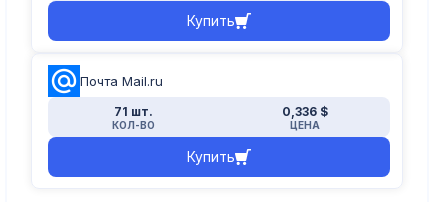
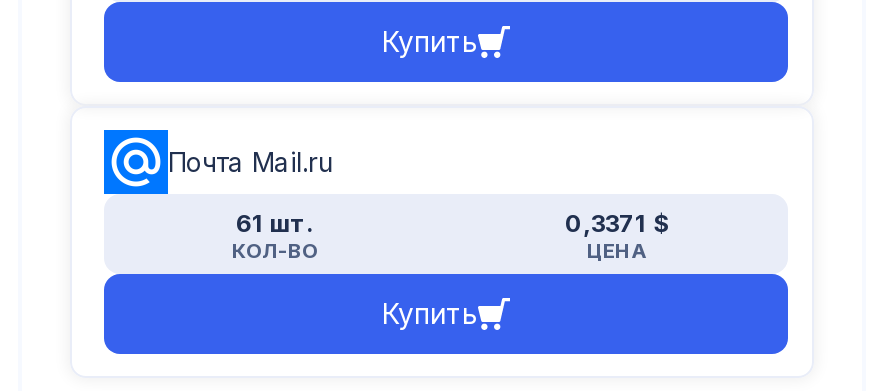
[114,104,153,119] 71 шт. -> [236,208,314,238] 61 шт.
[281,104,327,119] 0,336 $ -> [565,208,669,238] 0,3371 $

